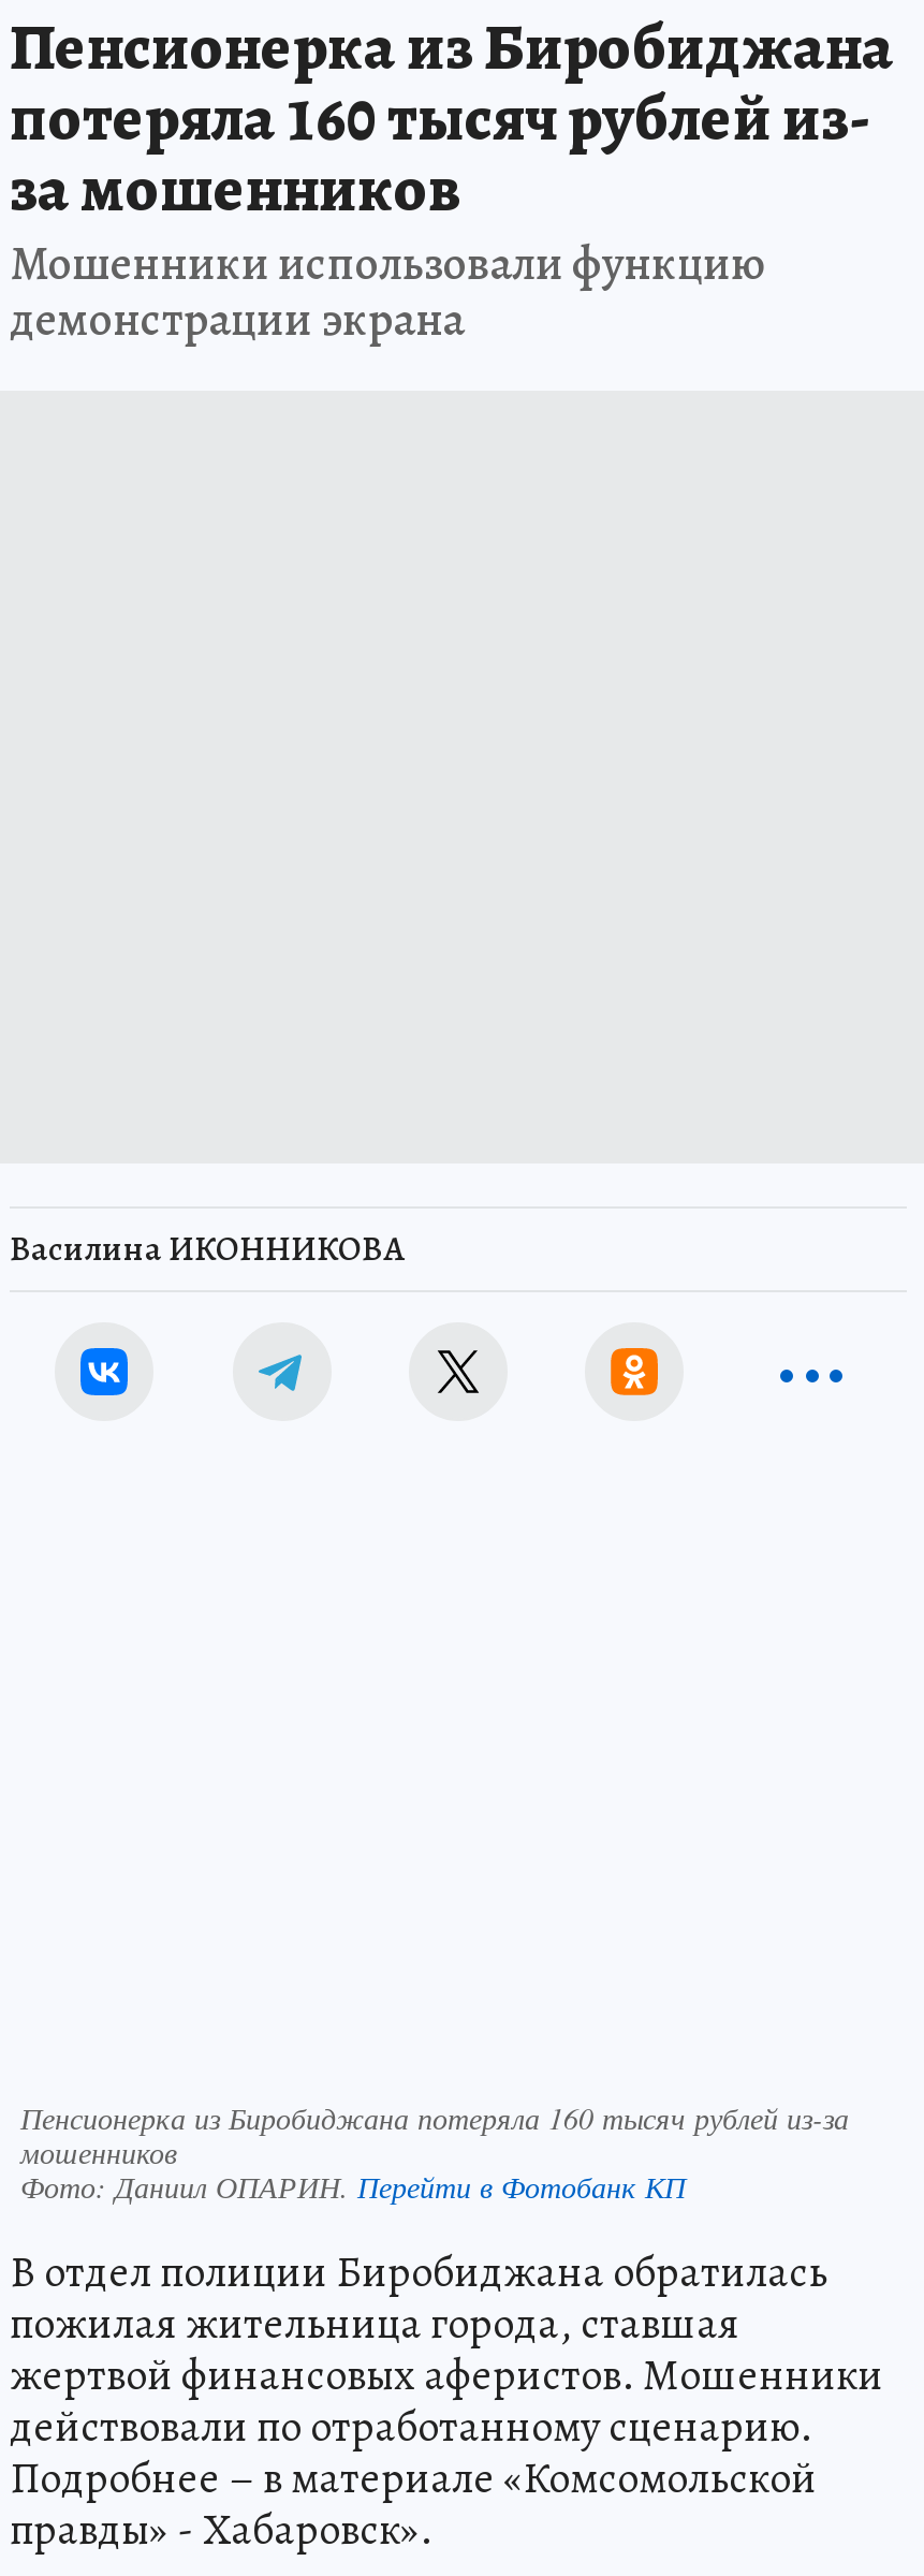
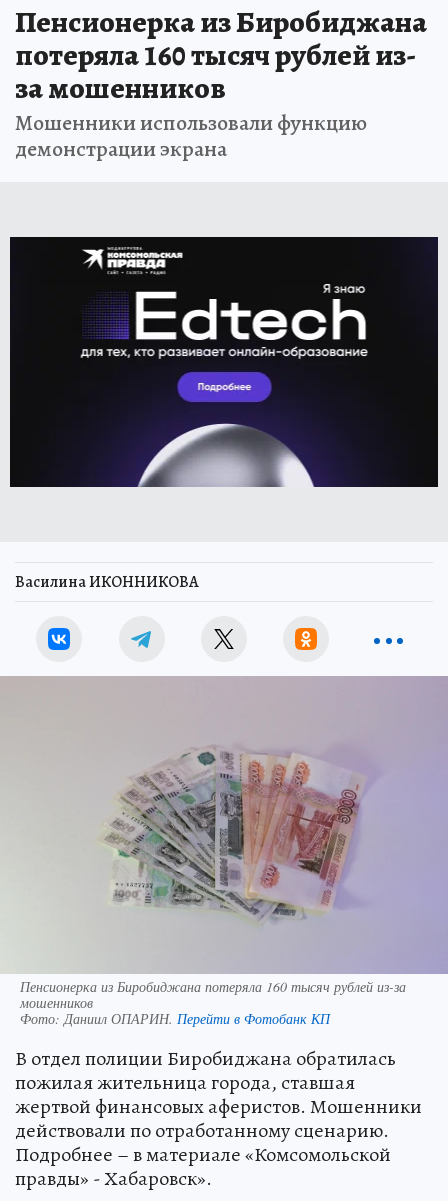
none -> [9,236,439,488] [image]
none -> [3,676,445,974] [image]

